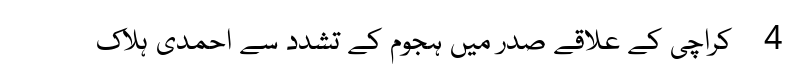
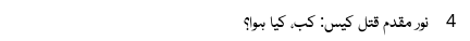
[96,15,732,59] کراچی کے علاقے صدر میں ہجوم کے تشدد سے احمدی ہلاک -> [244,8,429,32] نور مقدم قتل کیس: کب، کیا ہوا؟

